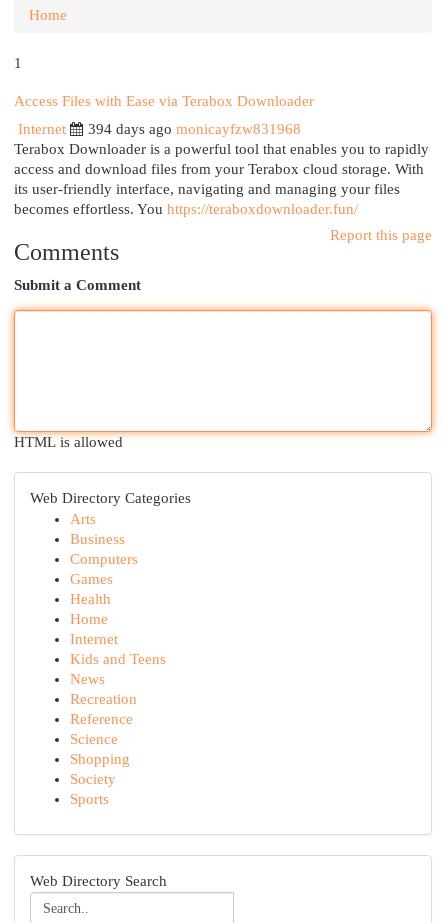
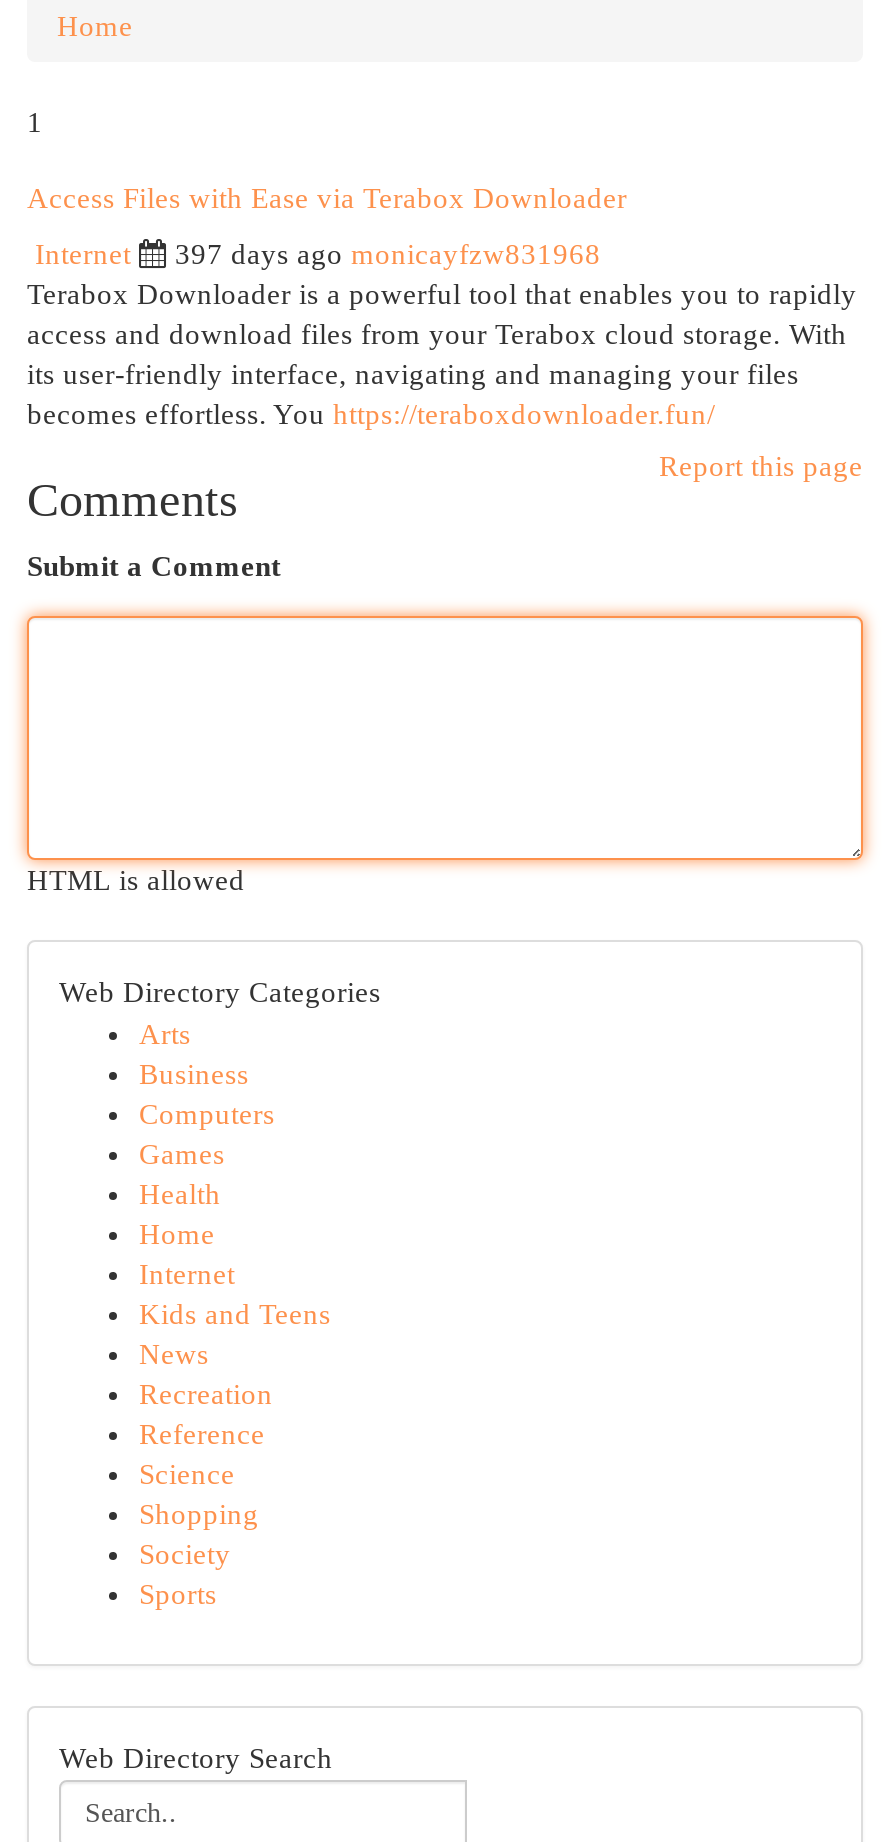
[88,121,301,137] 394 days ago monicayfzw831968 -> [175,238,601,270] 397 days ago monicayfzw831968

